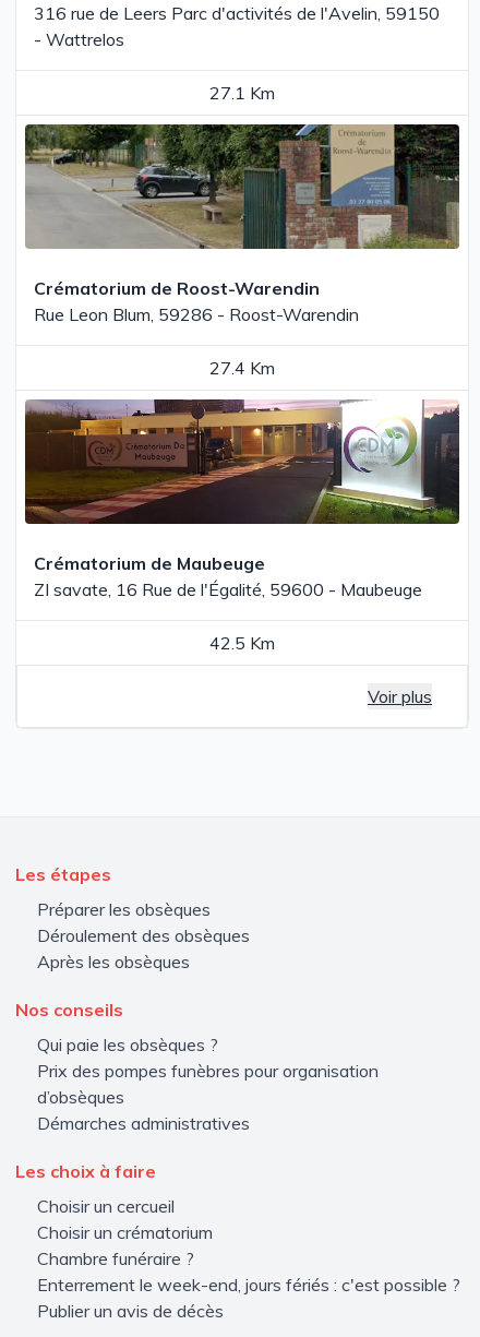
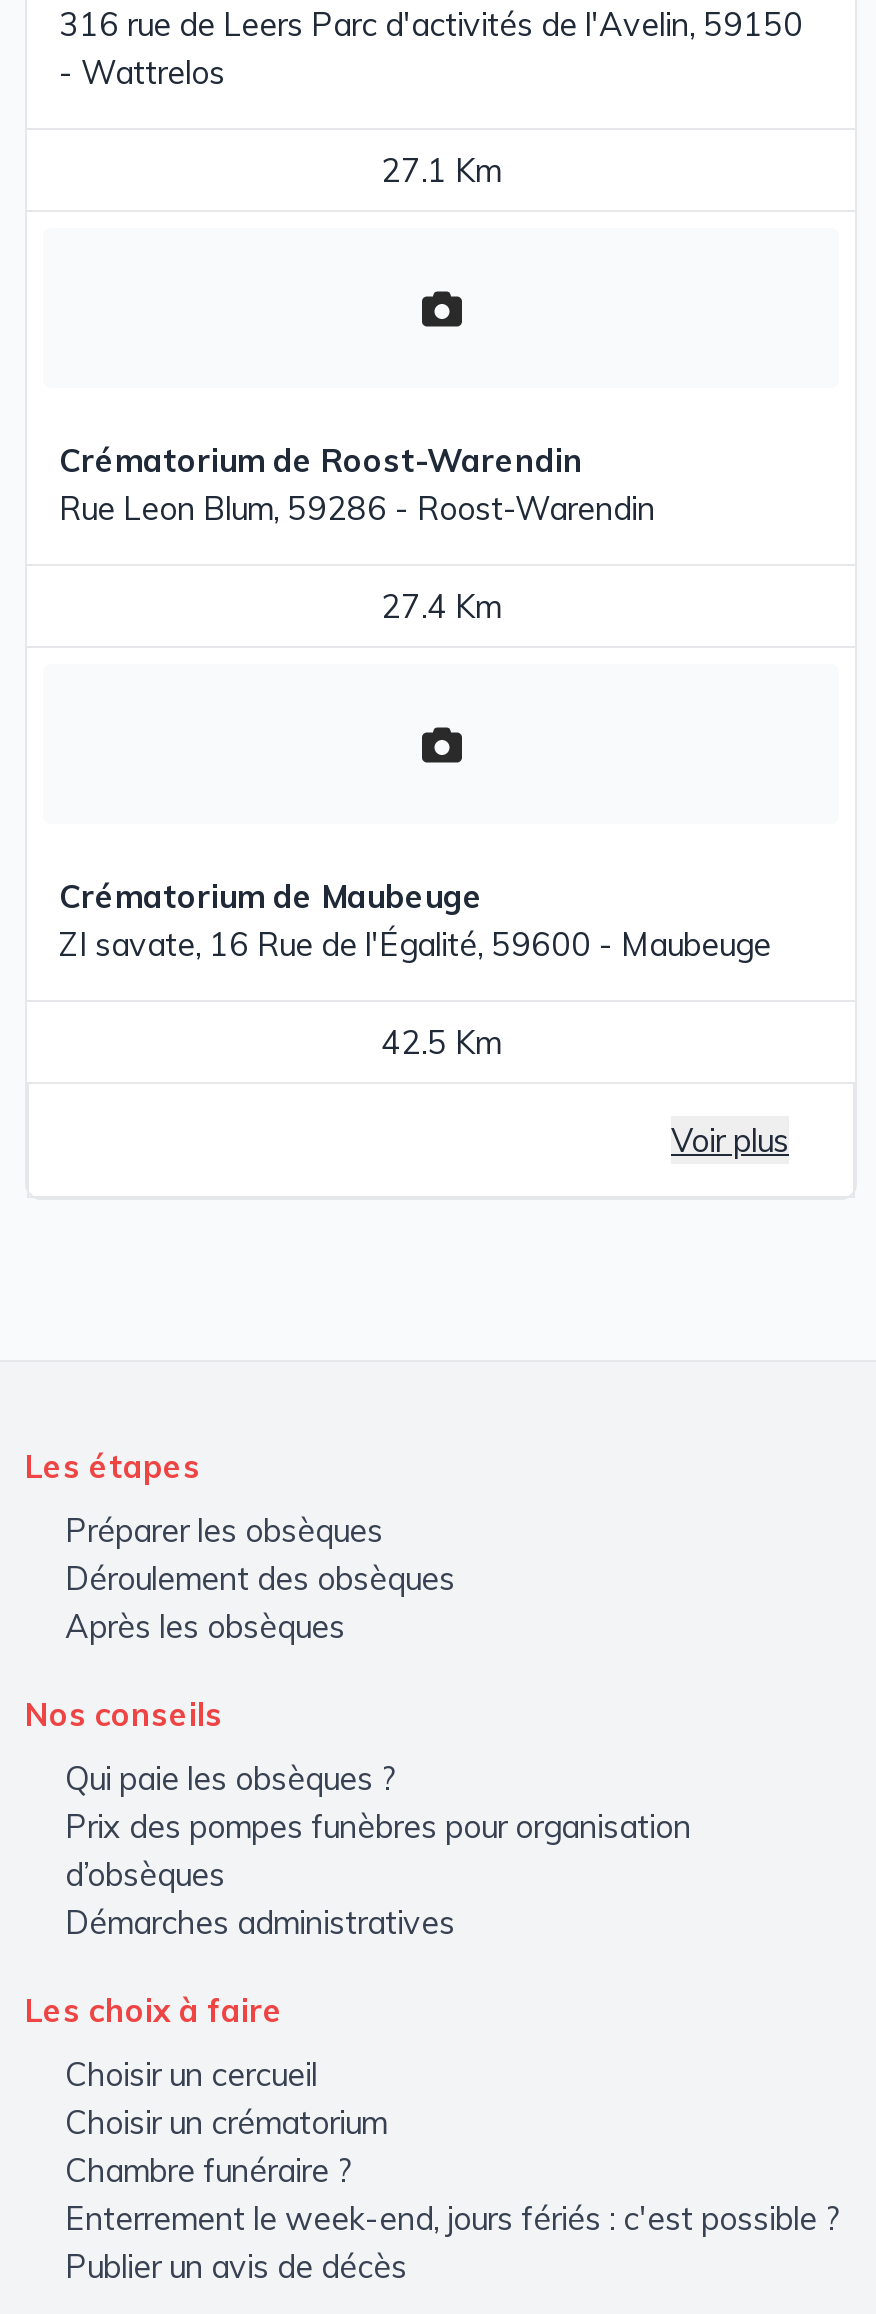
[24,123,460,250] [image] -> none
[24,398,460,525] [image] -> none

